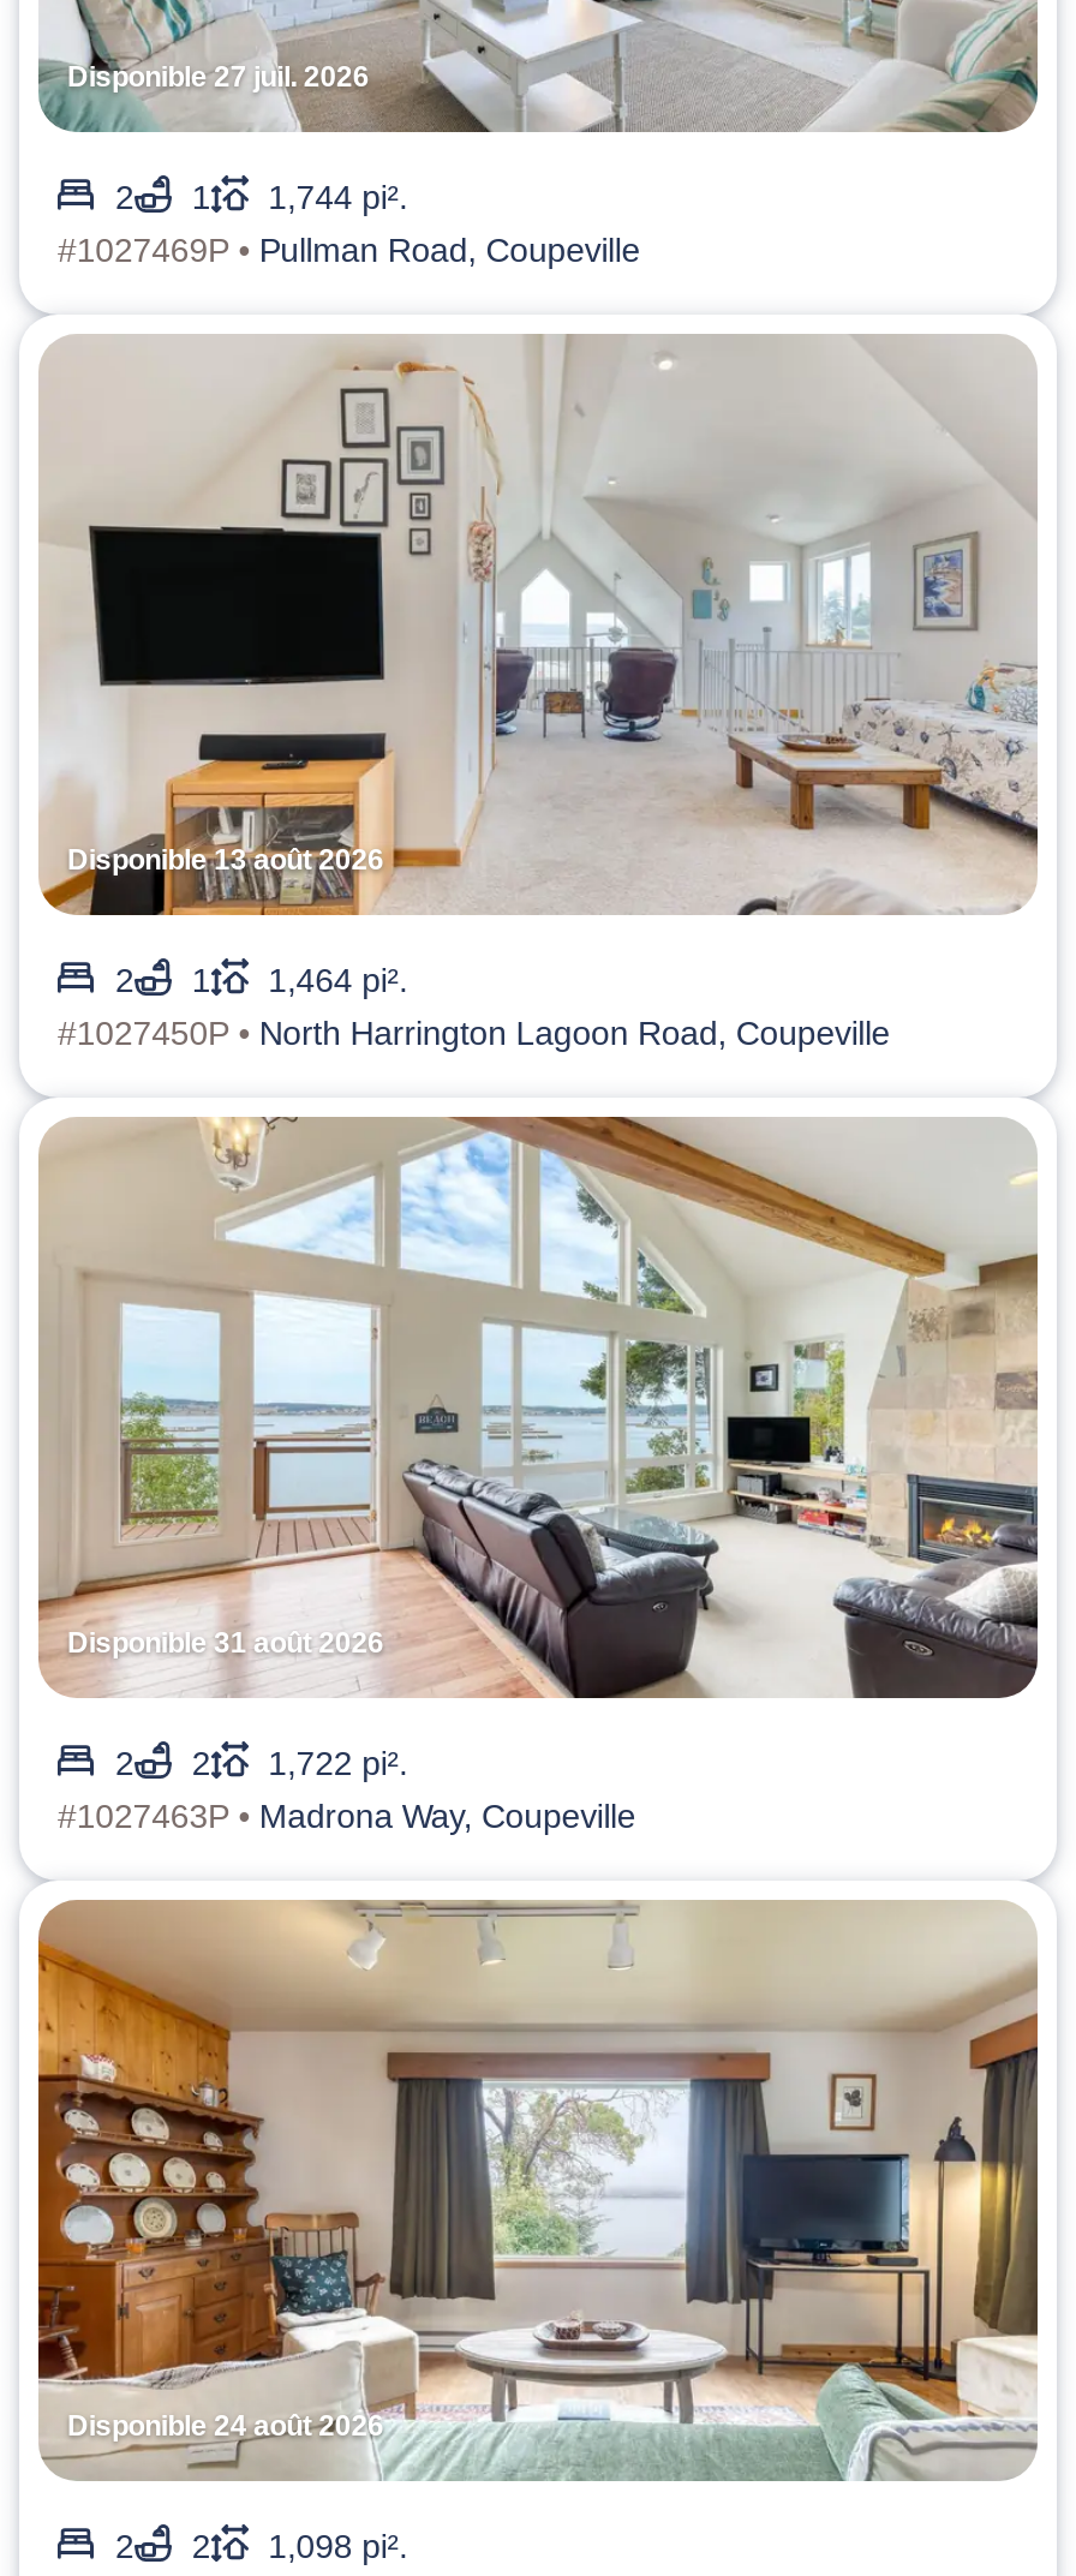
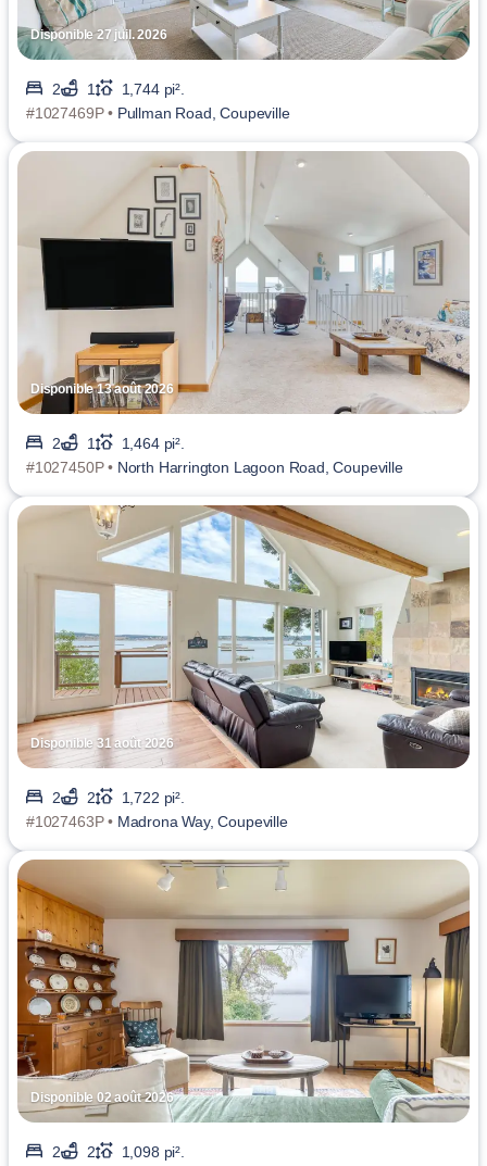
[67,2409,384,2443] Disponible 24 août 2026 -> [30,1090,174,1105] Disponible 02 août 2026

